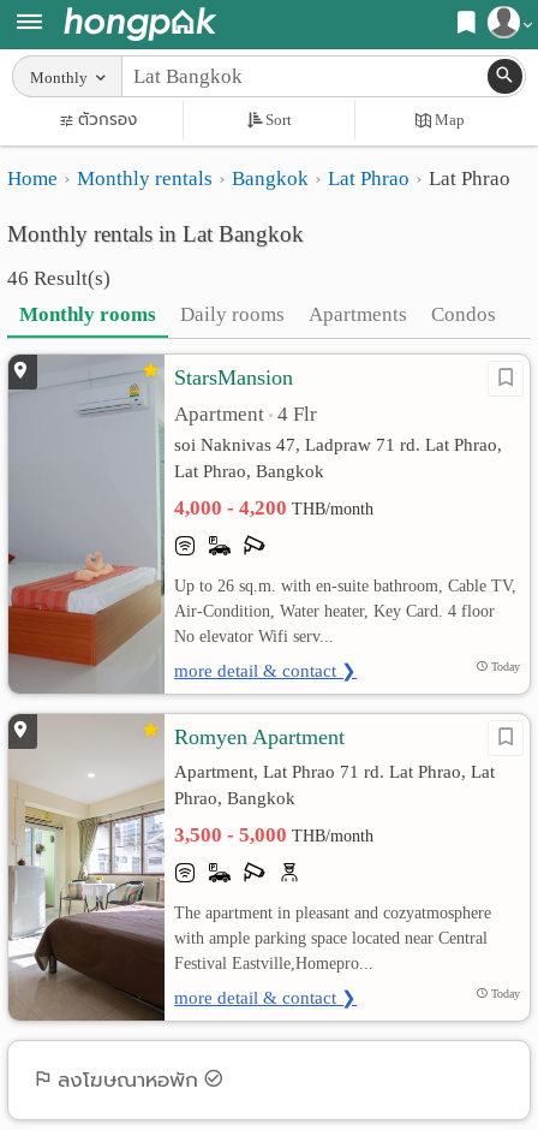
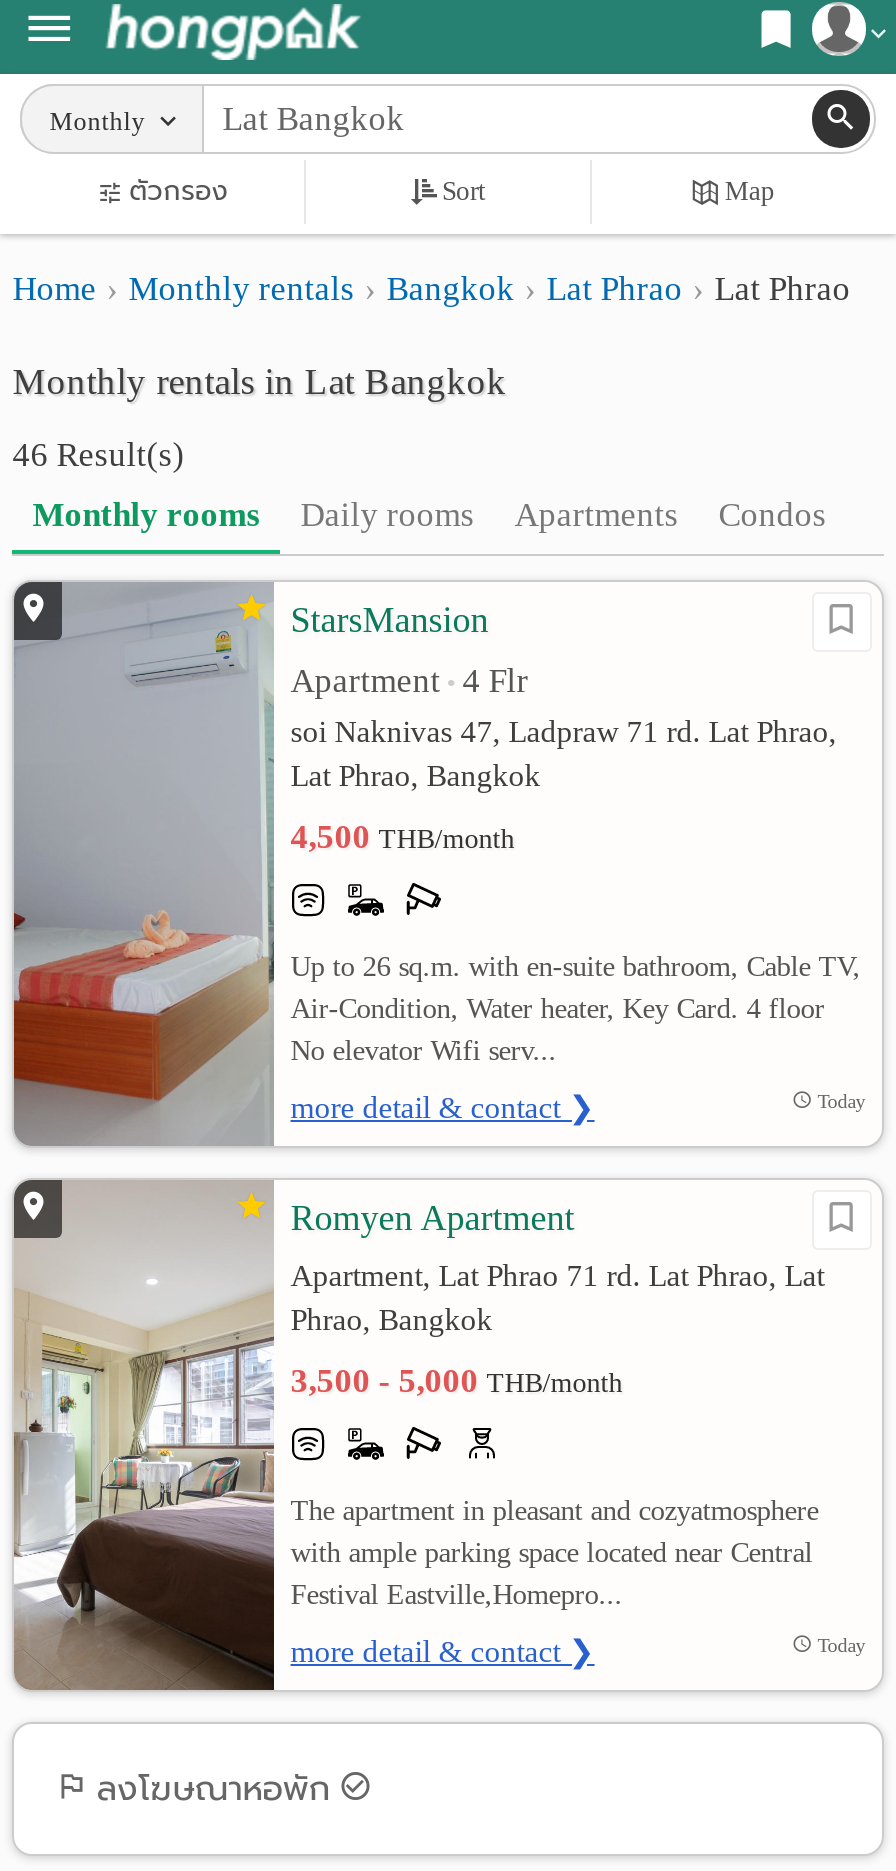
[174,496,374,519] 4,000 - 4,200 THB/month -> [291,818,515,856] 4,500 THB/month

